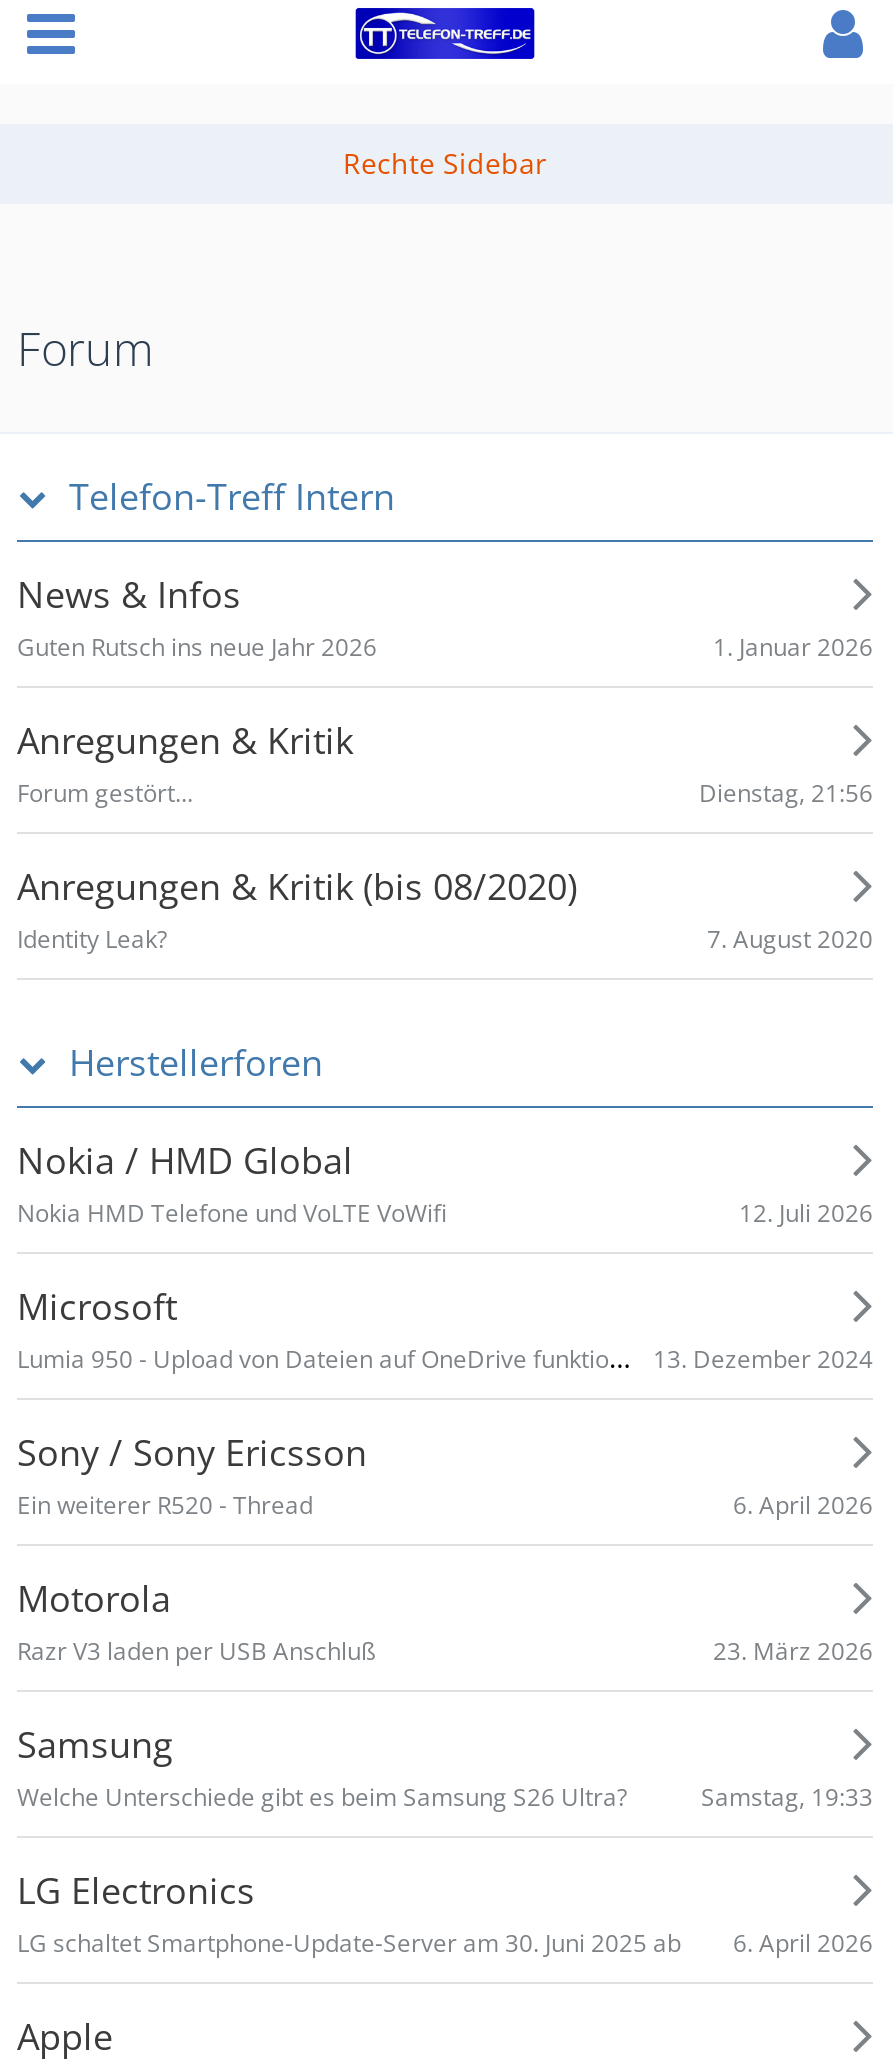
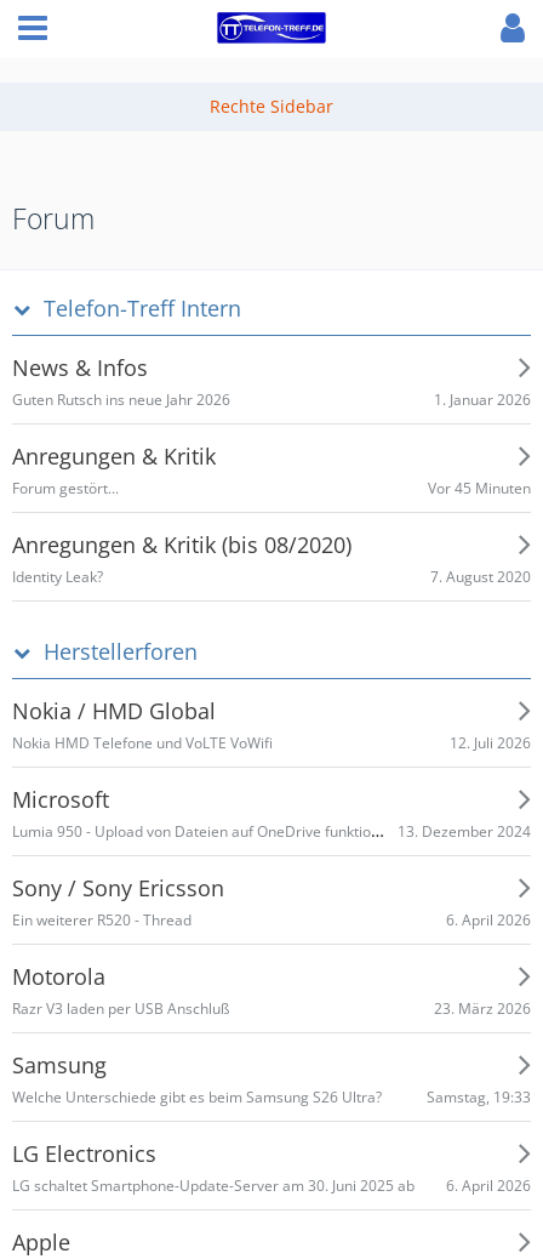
[699,775,873,809] Dienstag, 21:56 -> [428,477,531,498] Vor 45 Minuten

